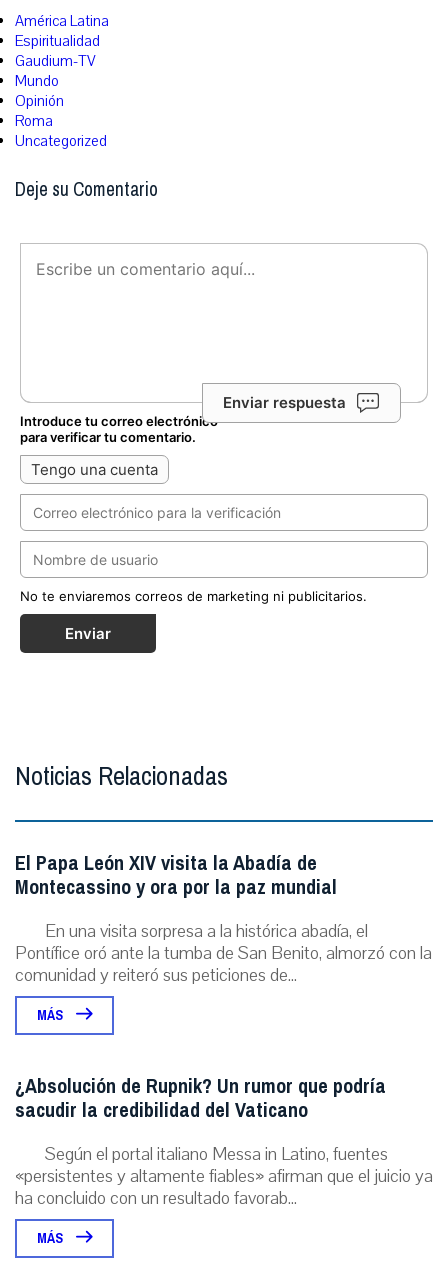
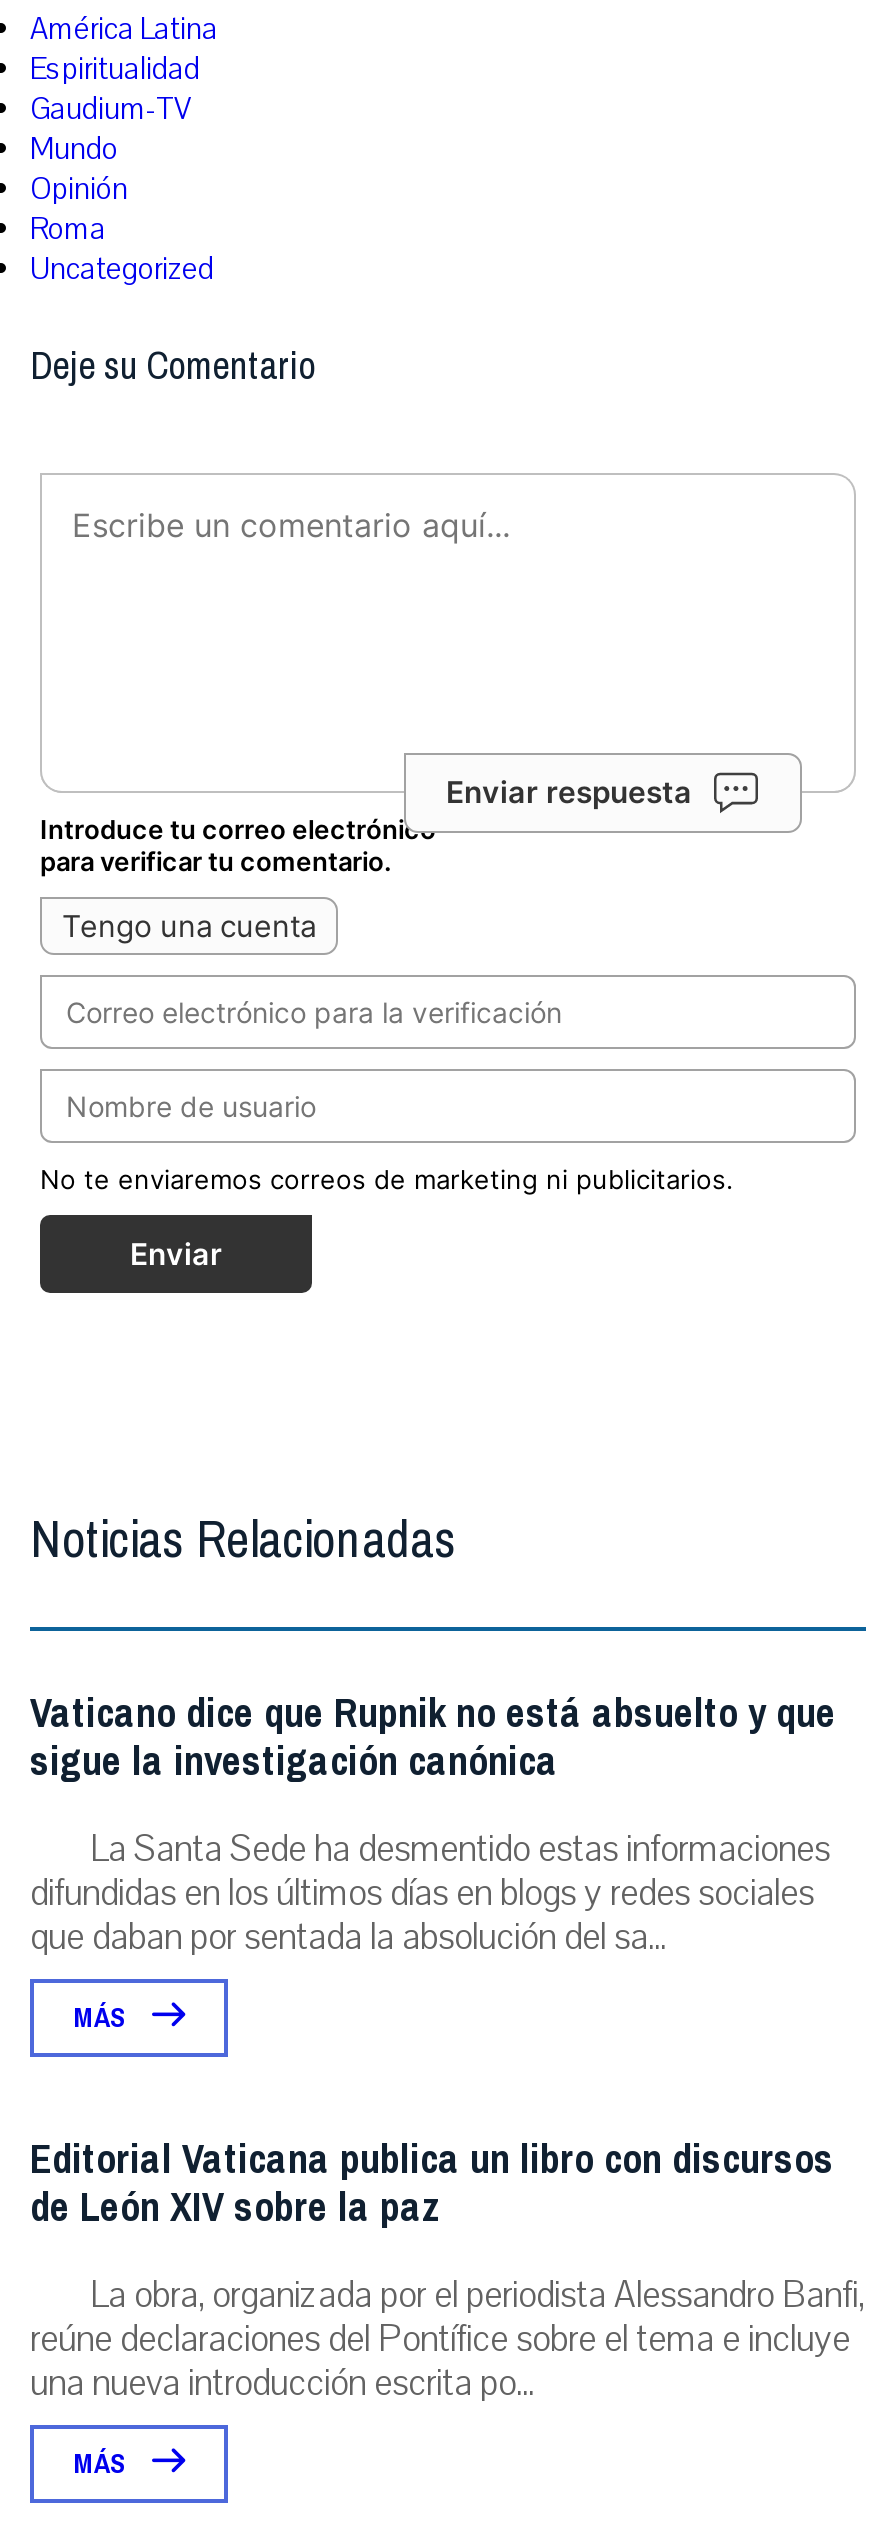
[15,845,432,987] El Papa León XIV visita la Abadía de | Montecassino y ora por la paz mundial | En una visita sorpresa a la histórica abadía, el | Pontífice oró ante la tumba de San Benito, almorzó con la | comunidad y reiteró sus peticiones de... -> [30,1678,836,1962] Vaticano dice que Rupnik no está absuelto y que | sigue la investigación canónica | La Santa Sede ha desmentido estas informaciones | difundidas en los últimos días en blogs y redes sociales | que daban por sentada la absolución del sa...
[15,1068,433,1210] ¿Absolución de Rupnik? Un rumor que podría | sacudir la credibilidad del Vaticano | Según el portal italiano Messa in Latino, fuentes | «persistentes y altamente fiables» afirman que el juicio ya | ha concluido con un resultado favorab... -> [30,2124,864,2408] Editorial Vaticana publica un libro con discursos | de León XIV sobre la paz | La obra, organizada por el periodista Alessandro Banfi, | reúne declaraciones del Pontífice sobre el tema e incluye | una nueva introducción escrita po...

